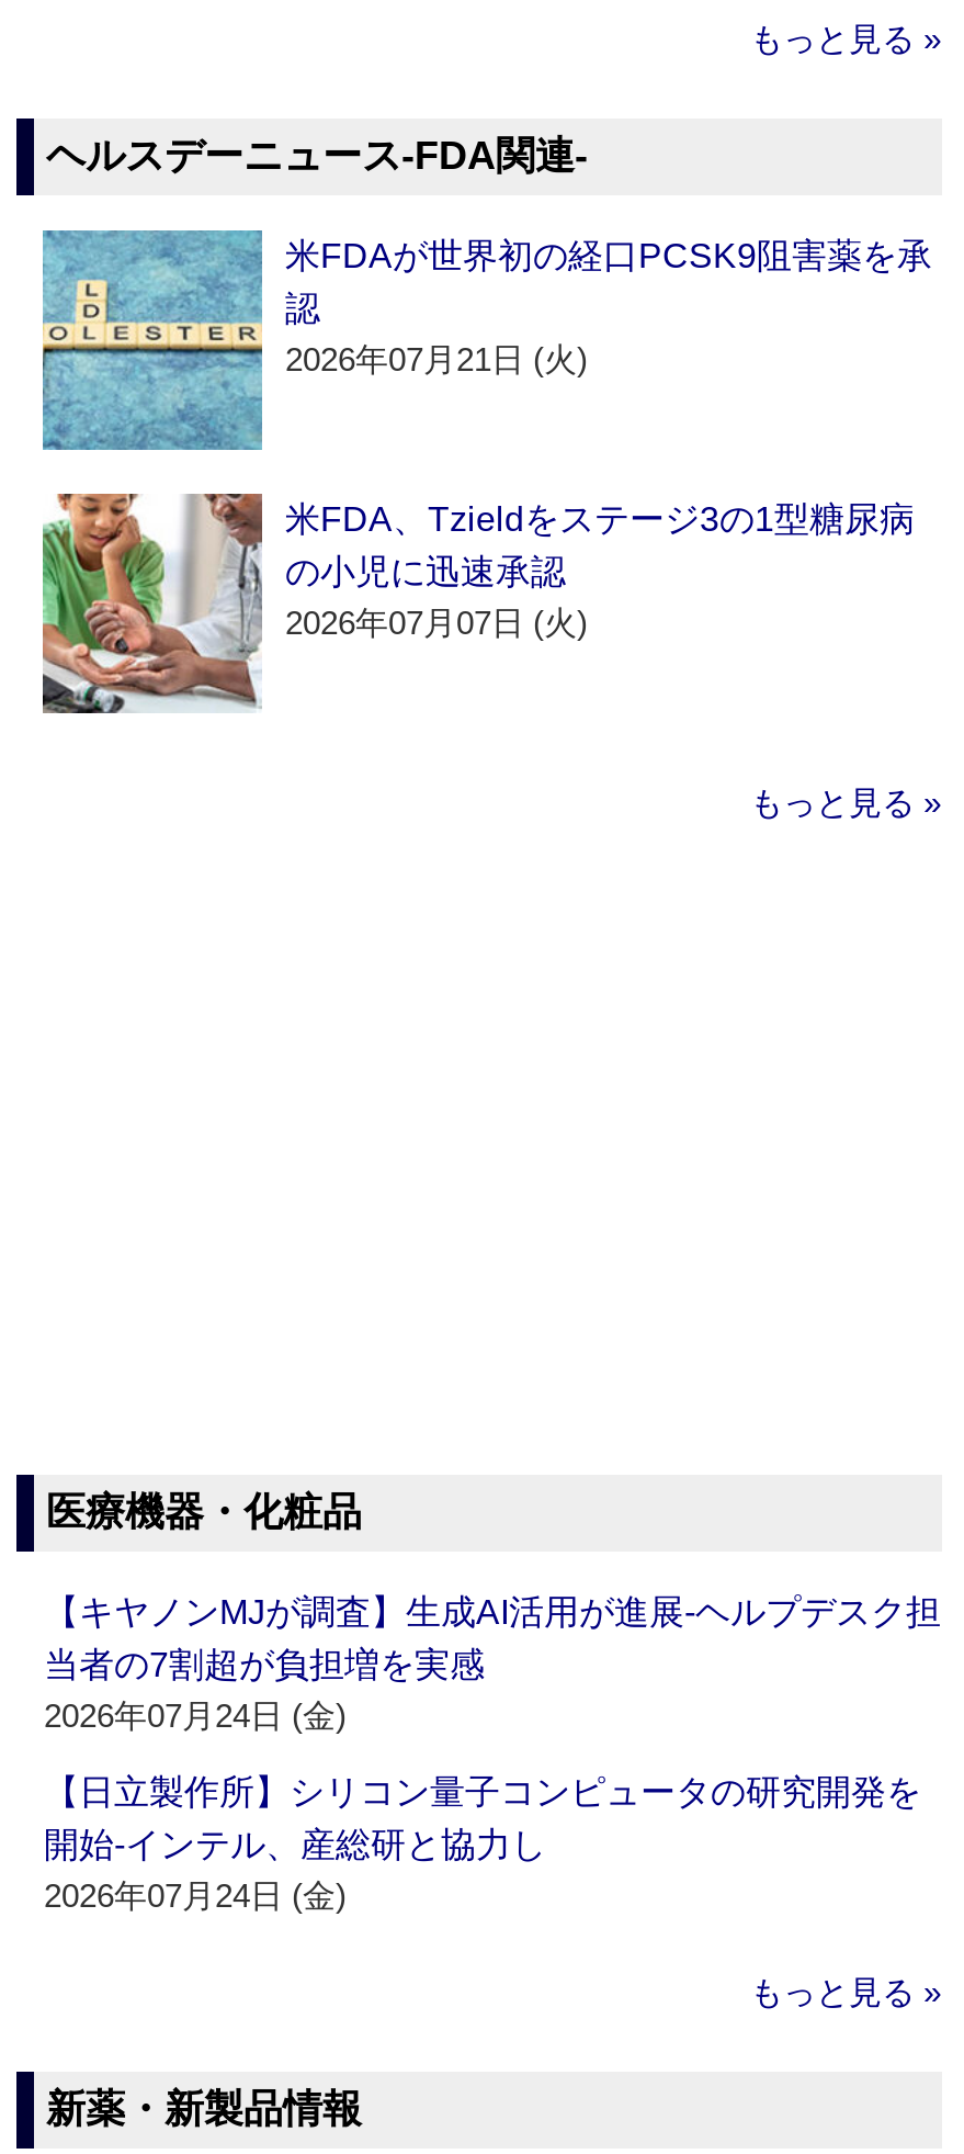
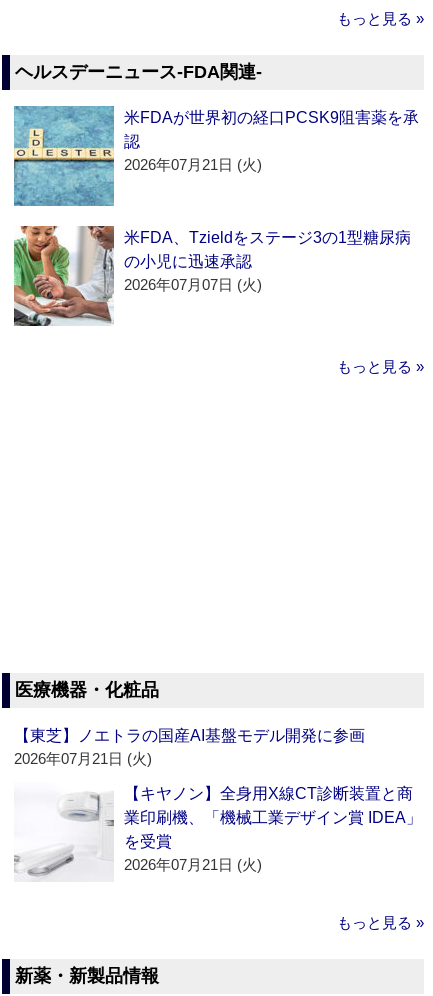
[44,1594,941,1735] 【キヤノンMJが調査】生成AI活用が進展‐ヘルプデスク担 | 当者の7割超が負担増を実感 | 2026年07月24日 (金) -> [14,727,365,767] 【東芝】ノエトラの国産AI基盤モデル開発に参画 | 2026年07月21日 (火)
[44,1774,921,1915] 【日立製作所】シリコン量子コンピュータの研究開発を | 開始‐インテル、産総研と協力し | 2026年07月24日 (金) -> [124,785,422,873] 【キヤノン】全身用X線CT診断装置と商 | 業印刷機、「機械工業デザイン賞 IDEA」 | を受賞 | 2026年07月21日 (火)

